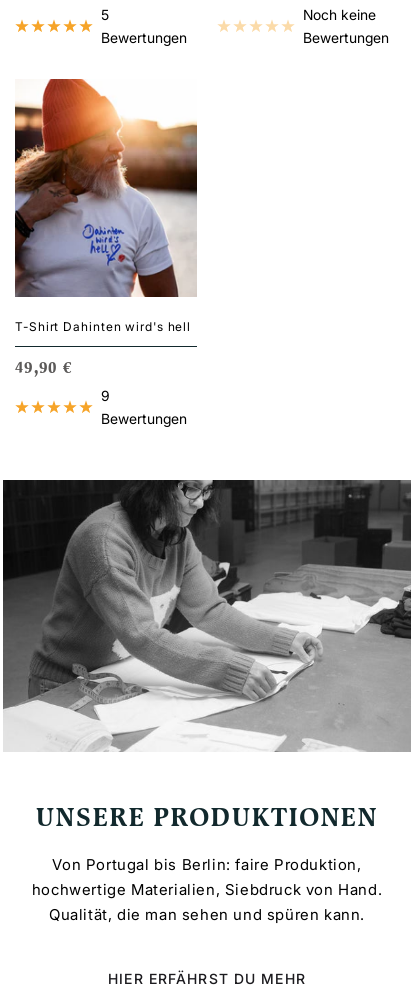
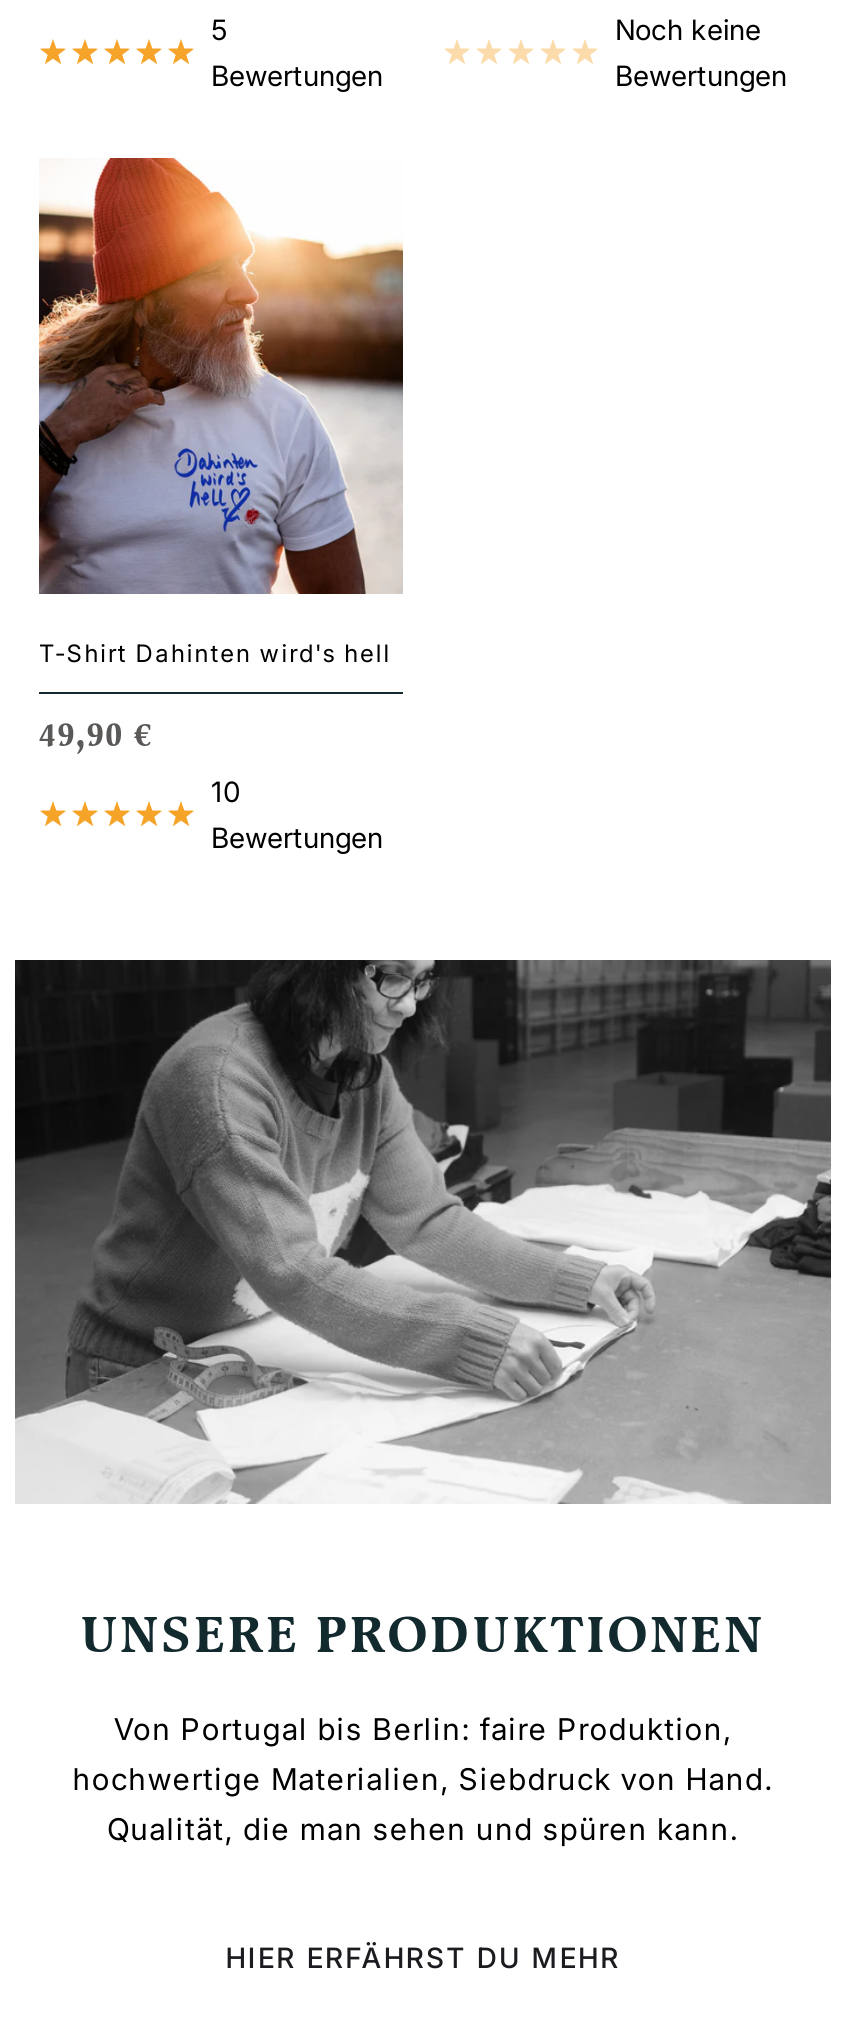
[101,387,110,404] 9 -> [211,774,241,808] 10

